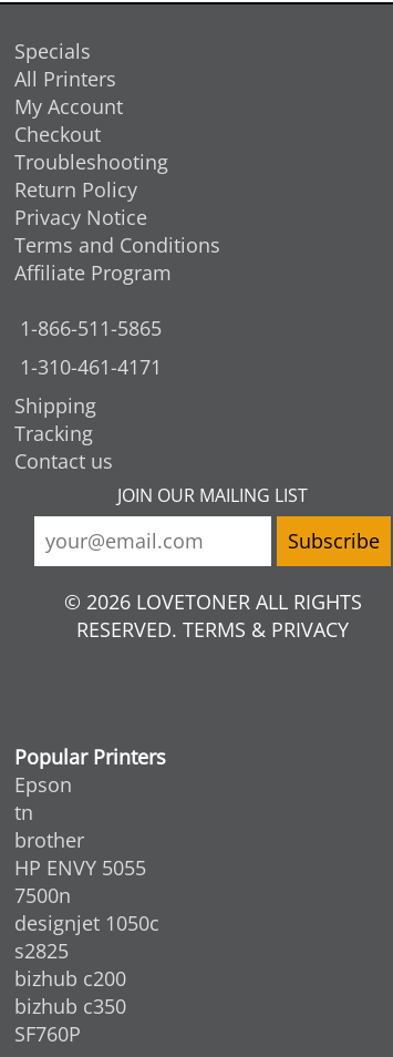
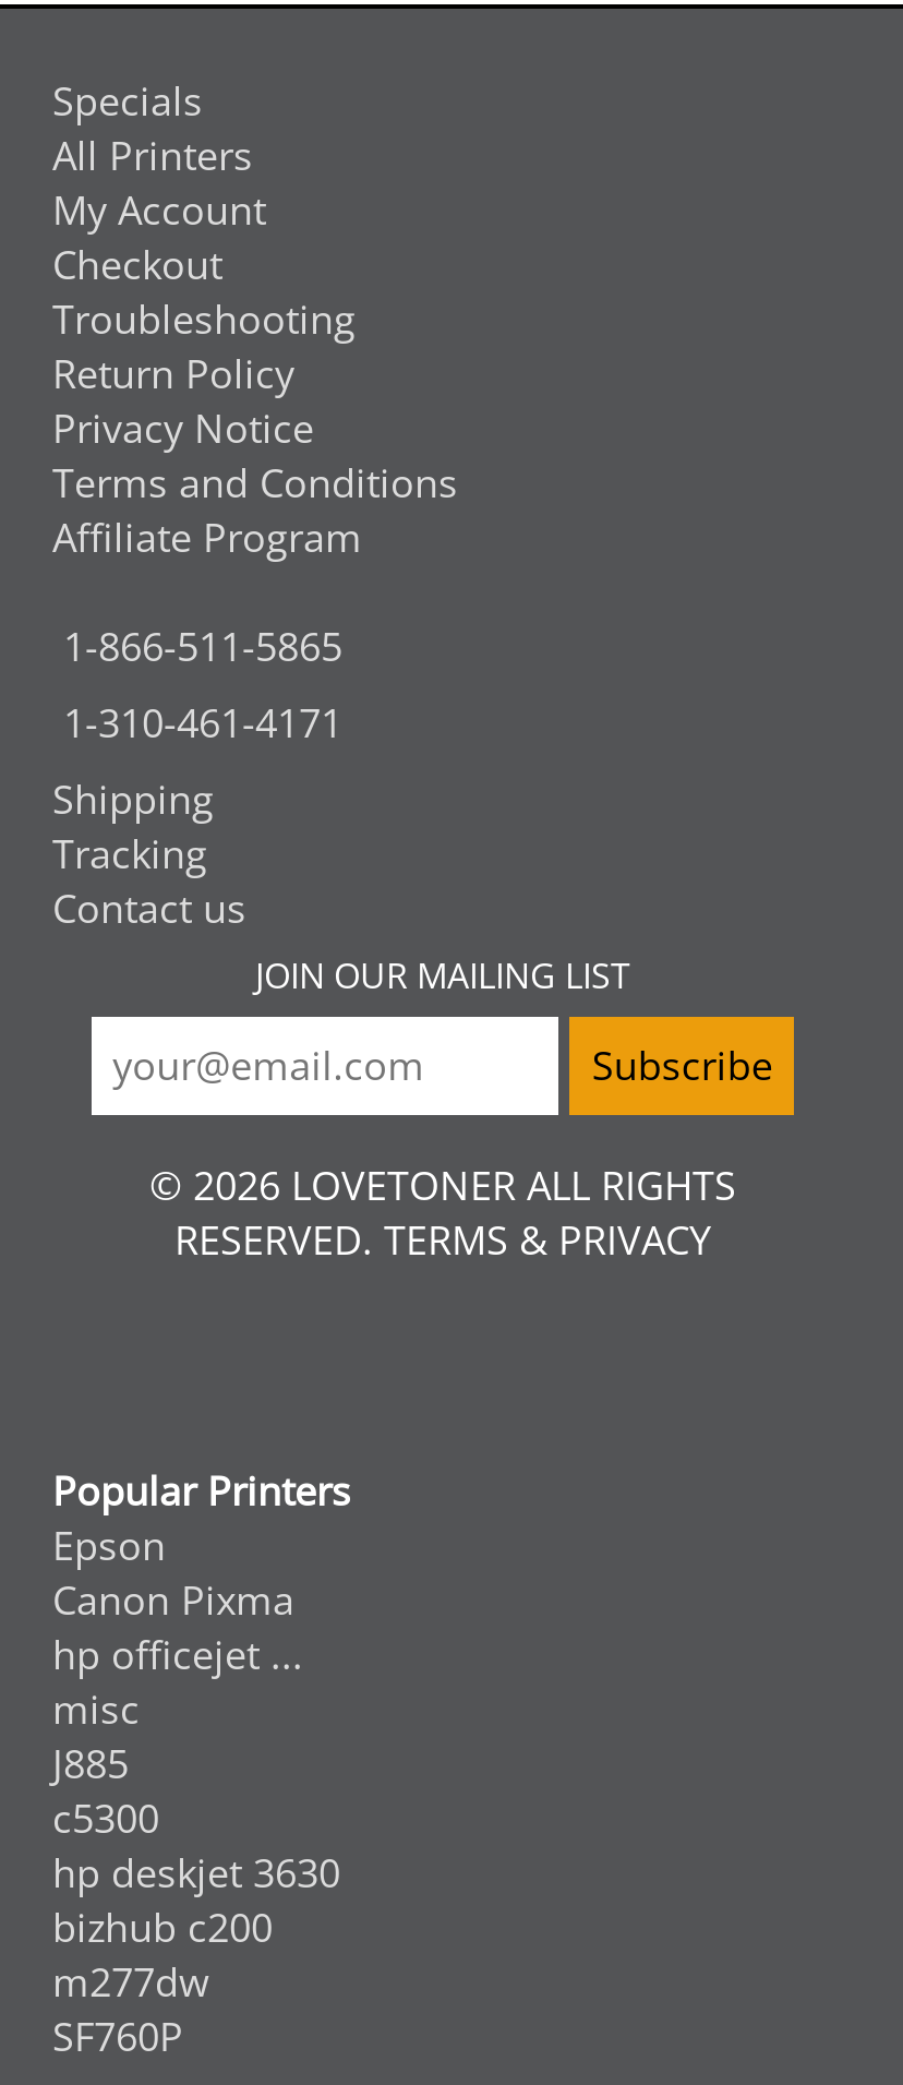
[14,799,159,964] tn | brother | HP ENVY 5055 | 7500n | designjet 1050c | s2825 -> [52,1573,340,1898] Canon Pixma | hp officejet ... | misc | J885 | c5300 | hp deskjet 3630
[14,993,126,1019] bizhub c350 -> [52,1955,209,2007] m277dw

